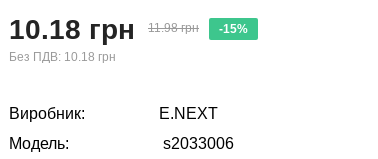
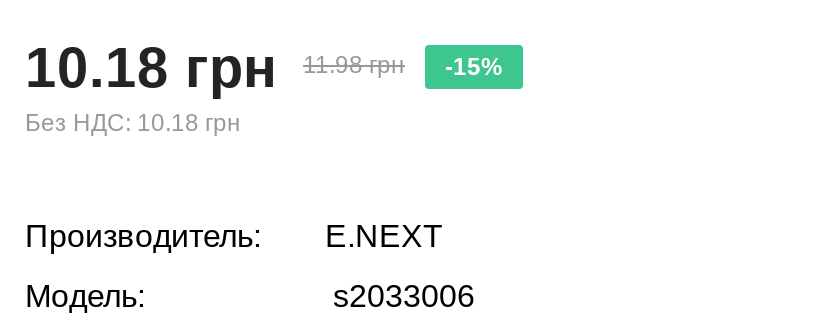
[9,50,116,64] Без ПДВ: 10.18 грн -> [25,108,241,136] Без НДС: 10.18 грн
[9,105,85,122] Виробник: -> [25,218,261,252] Производитель:

